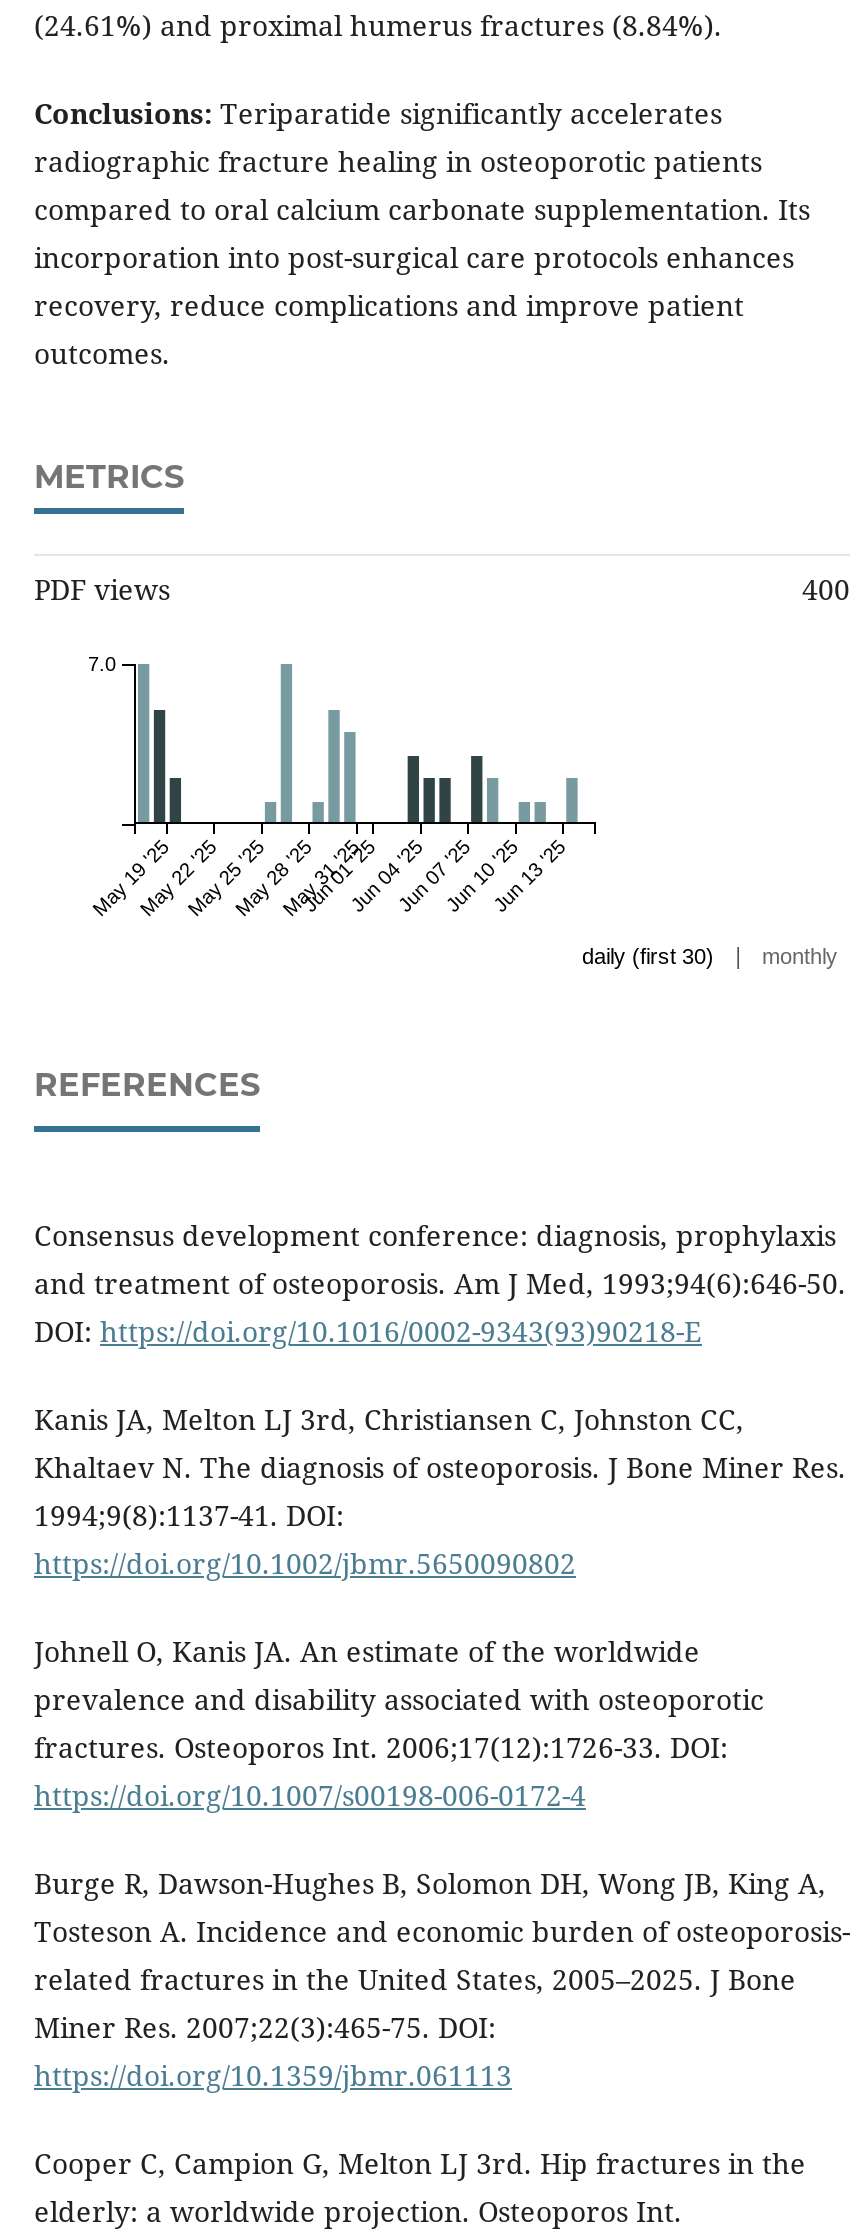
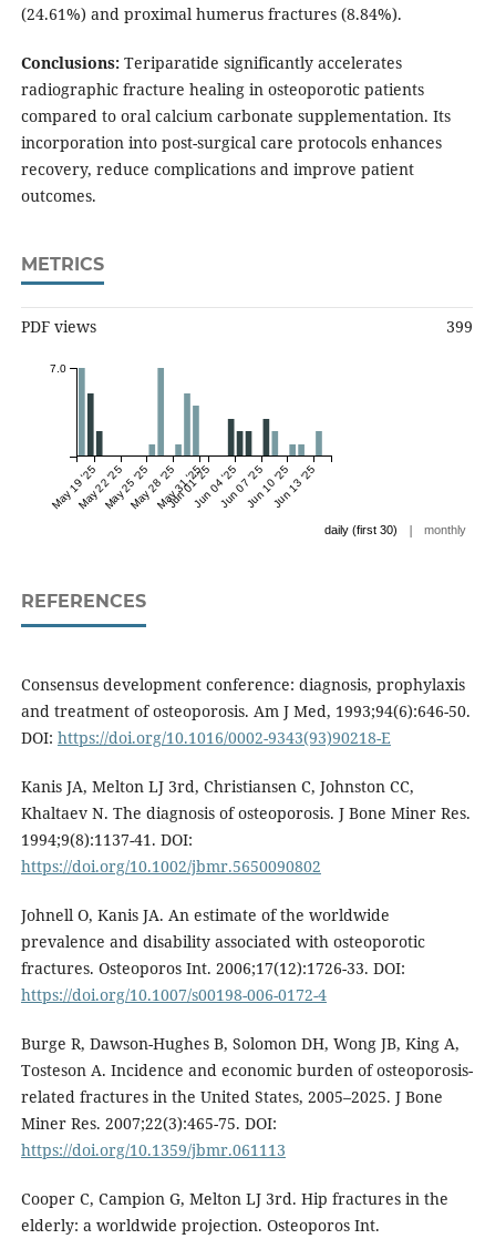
[802,570,850,608] 400 -> [446,316,473,337] 399

